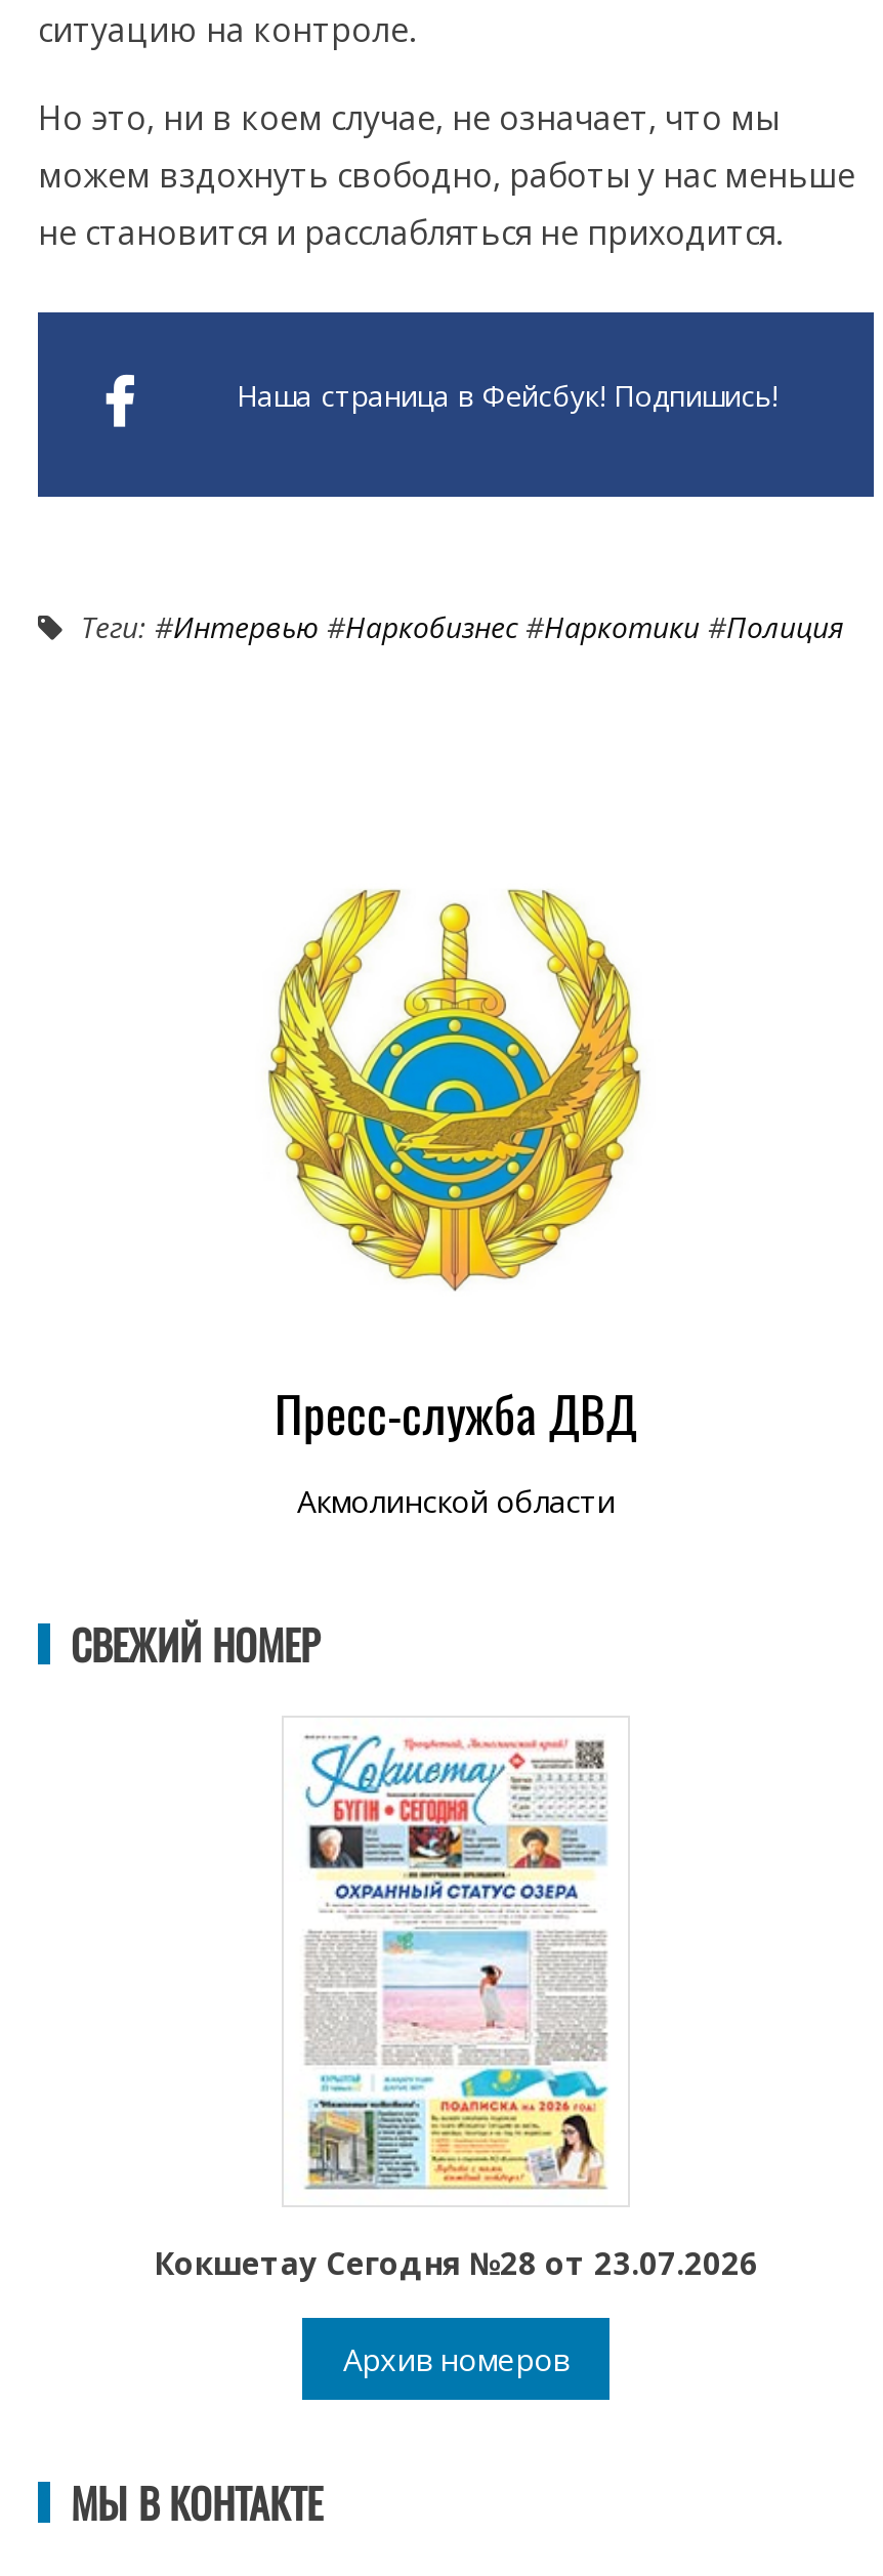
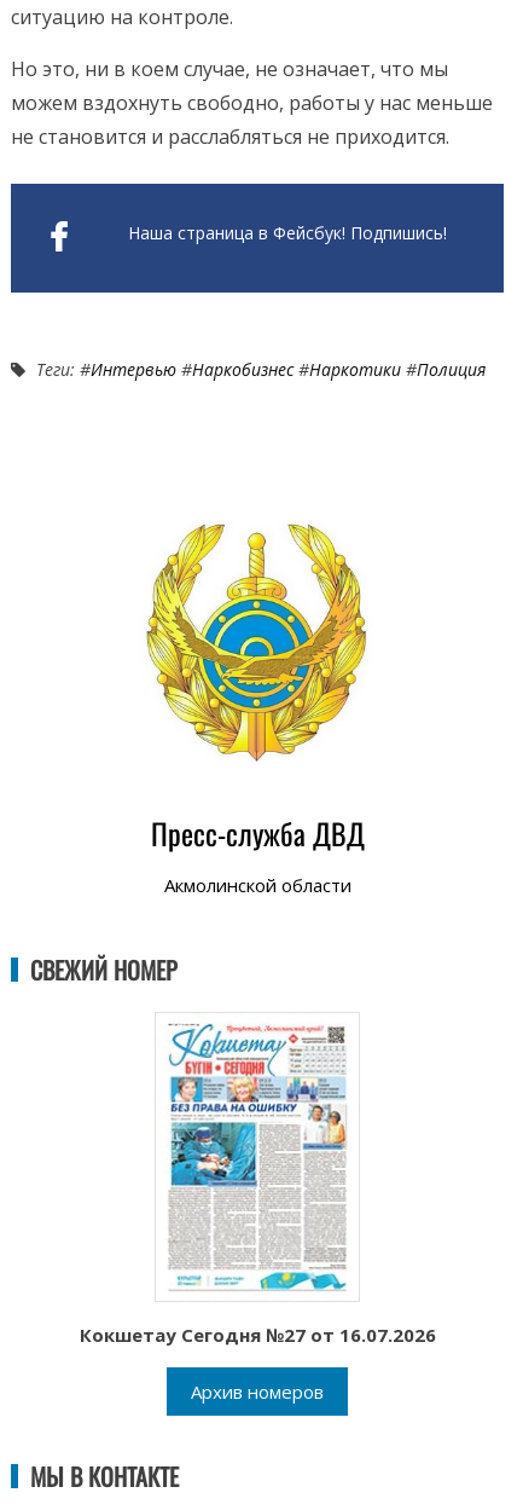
[154,1825,758,2283] [image] | Кокшетау Сегодня №28 от 23.07.2026 -> [79,1076,435,1347] [image] | Кокшетау Сегодня №27 от 16.07.2026

